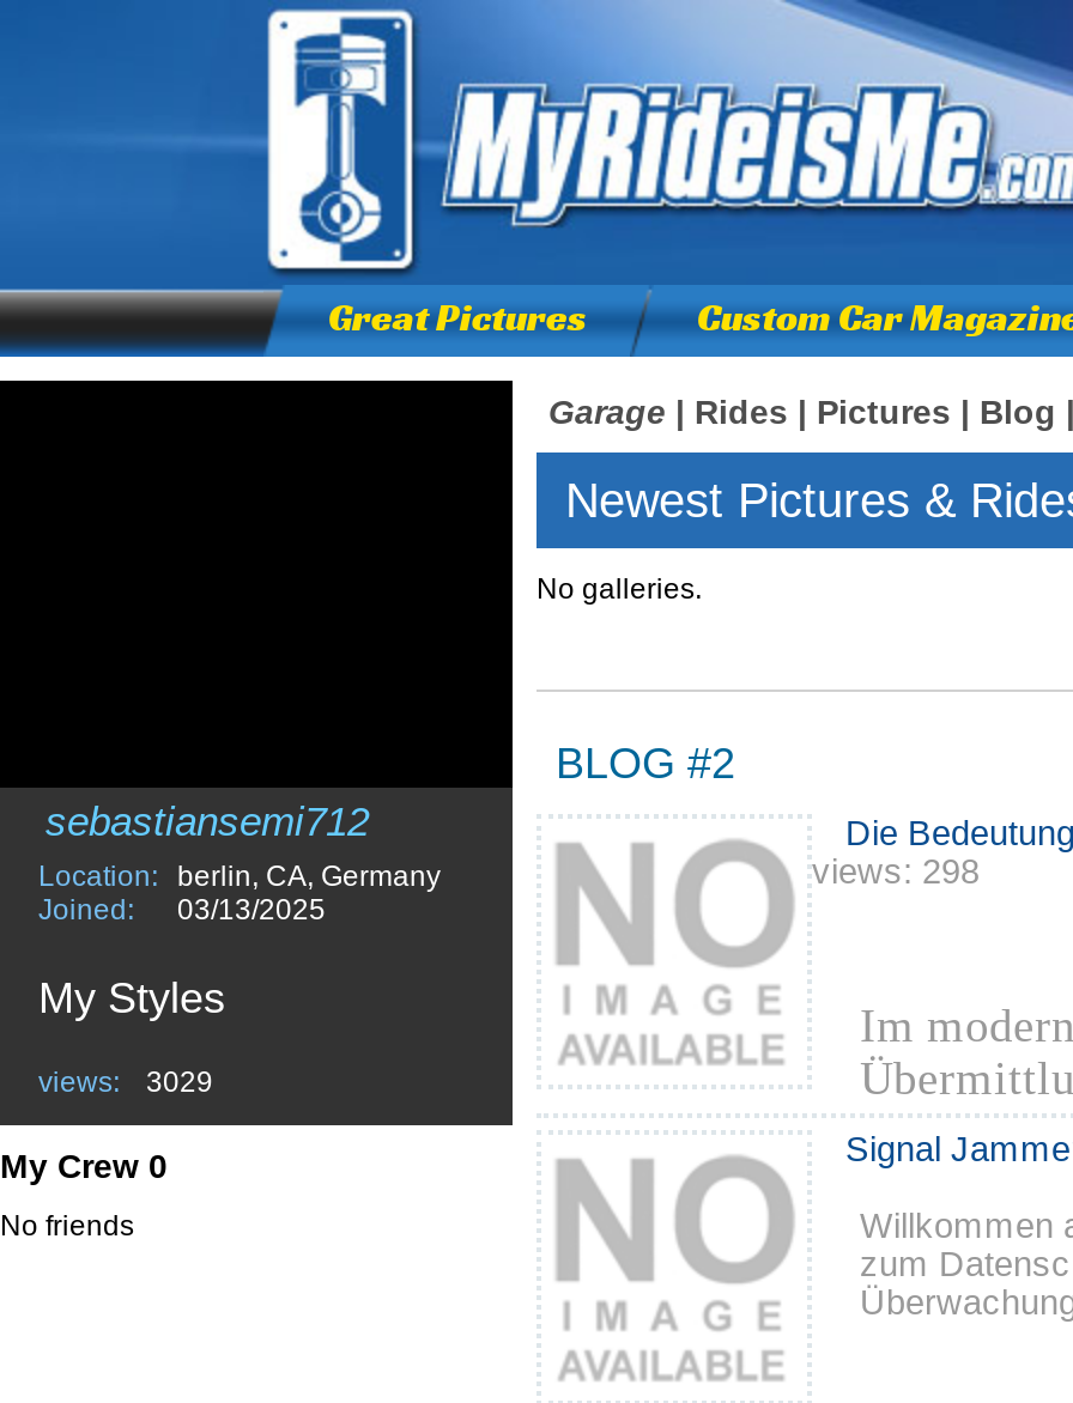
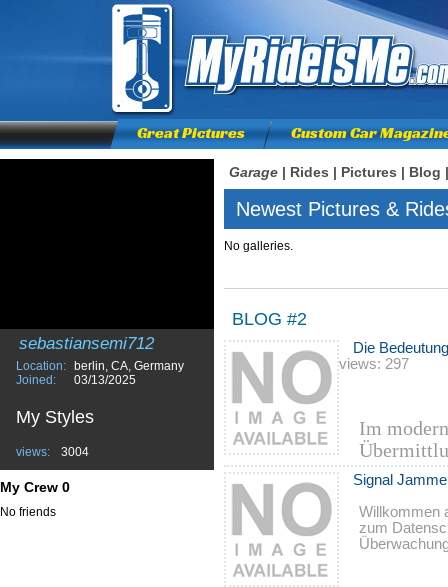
[812,852,980,891] views: 298 -> [339,356,409,372] views: 297
[38,1065,213,1099] views: 3029 -> [16,445,89,459] views: 3004

